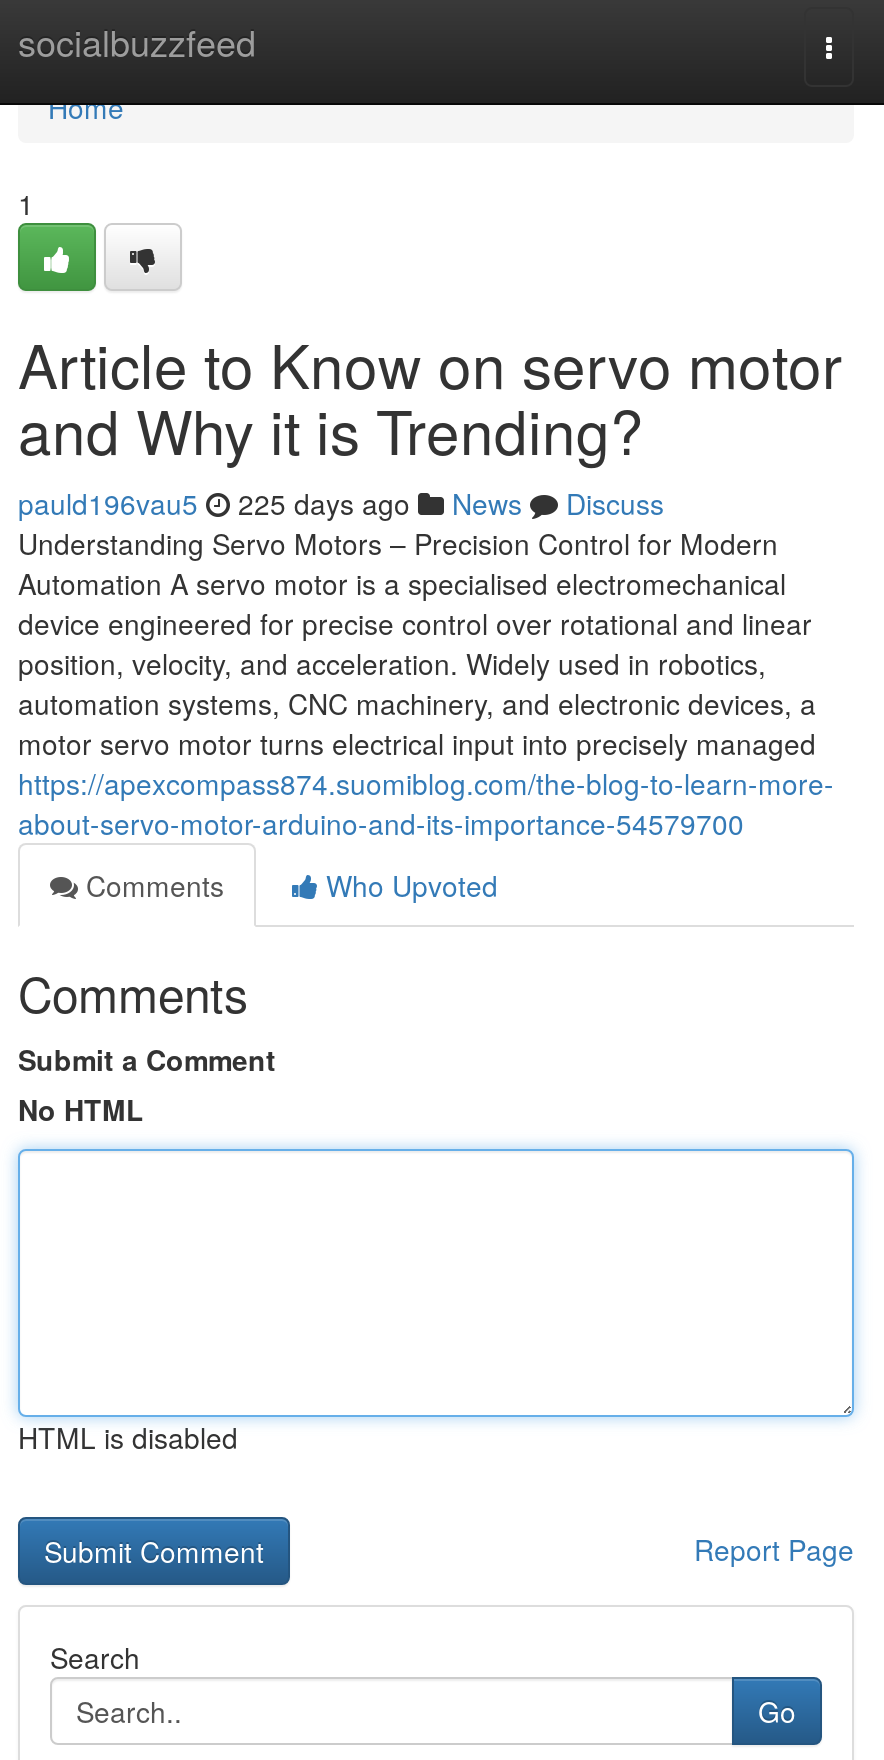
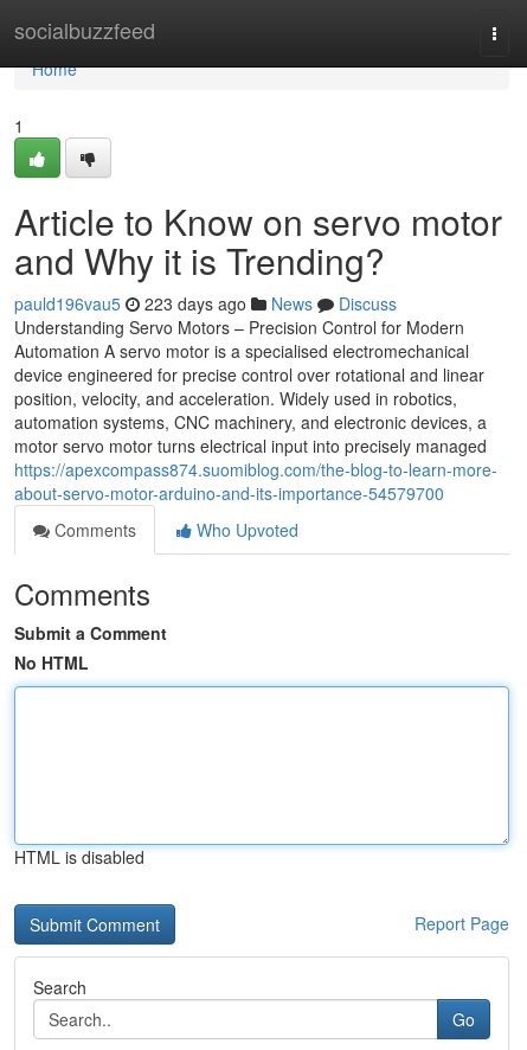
[18,483,664,523] pauld196vau5 225 days ago News Discuss -> [14,292,397,315] pauld196vau5 223 days ago News Discuss

